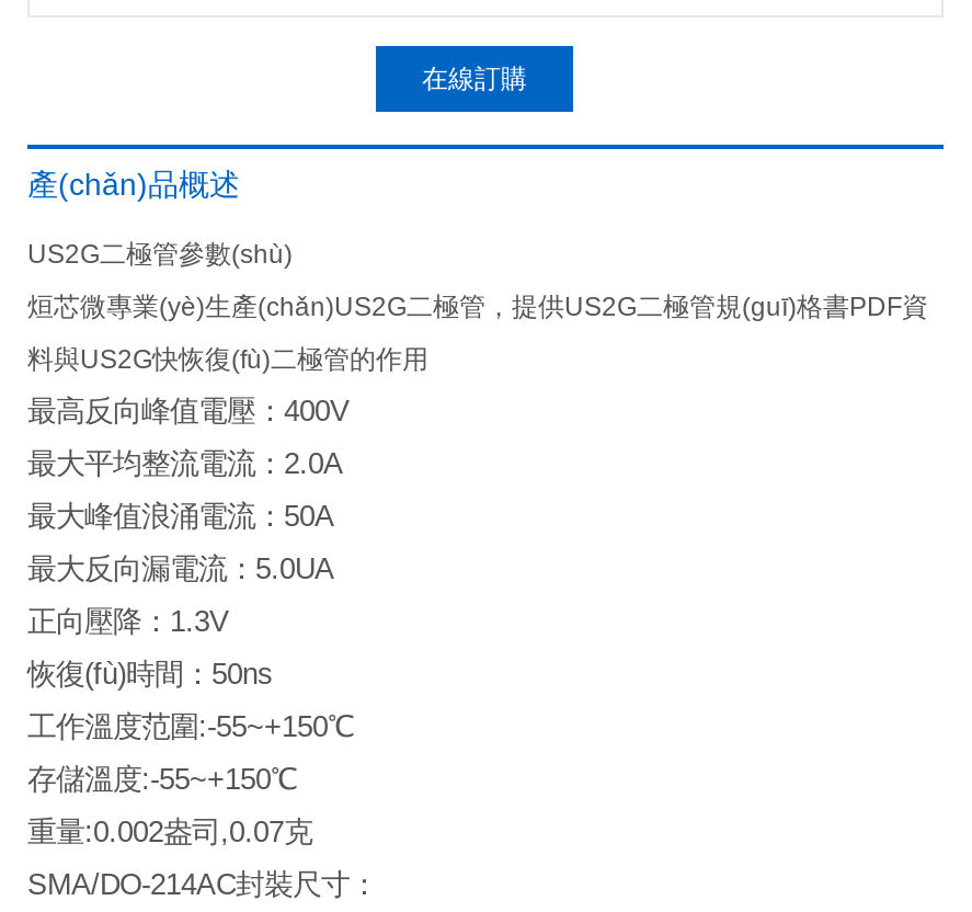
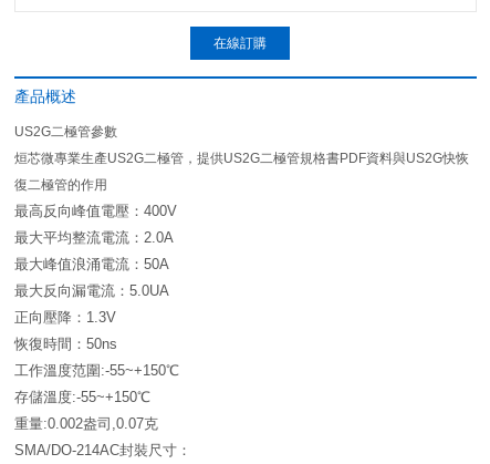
[27,166,240,201] 產(chǎn)品概述 -> [14,87,76,105] 產品概述
[27,239,293,269] US2G二極管參數(shù) -> [14,124,117,139] US2G二極管參數
[27,291,928,322] 烜芯微專業(yè)生產(chǎn)US2G二極管，提供US2G二極管規(guī)格書PDF資 -> [14,150,469,166] 烜芯微專業生產US2G二極管，提供US2G二極管規格書PDF資料與US2G快恢
[27,344,428,374] 料與US2G快恢復(fù)二極管的作用 -> [14,177,107,192] 復二極管的作用
[27,657,273,690] 恢復(fù)時間：50ns -> [14,335,117,352] 恢復時間：50ns

